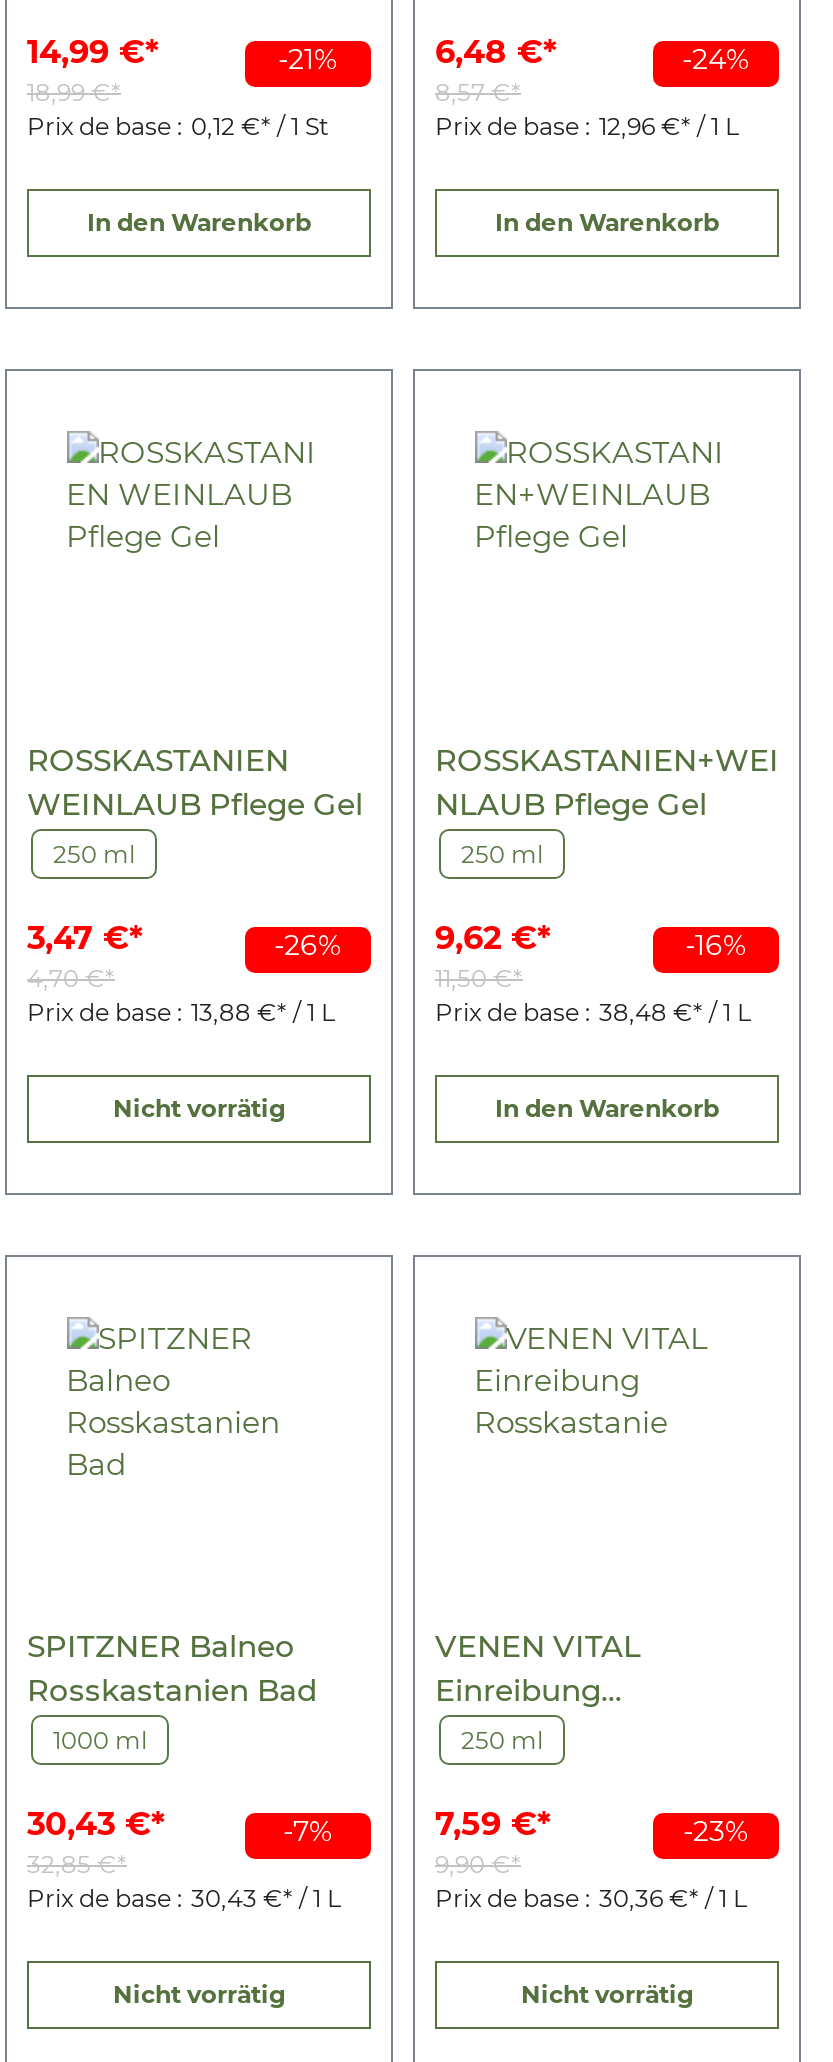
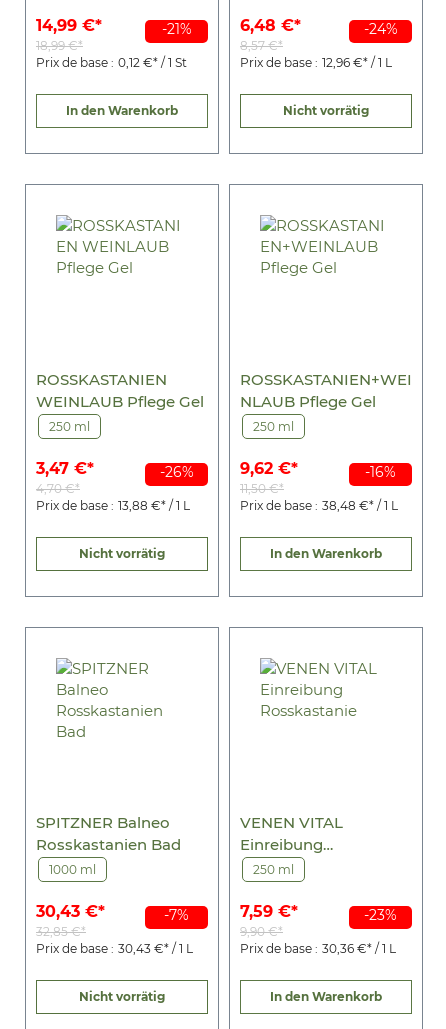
[495,207,719,237] In den Warenkorb -> [283,103,369,118] Nicht vorrätig
[521,1979,693,2009] Nicht vorrätig -> [270,989,382,1004] In den Warenkorb

